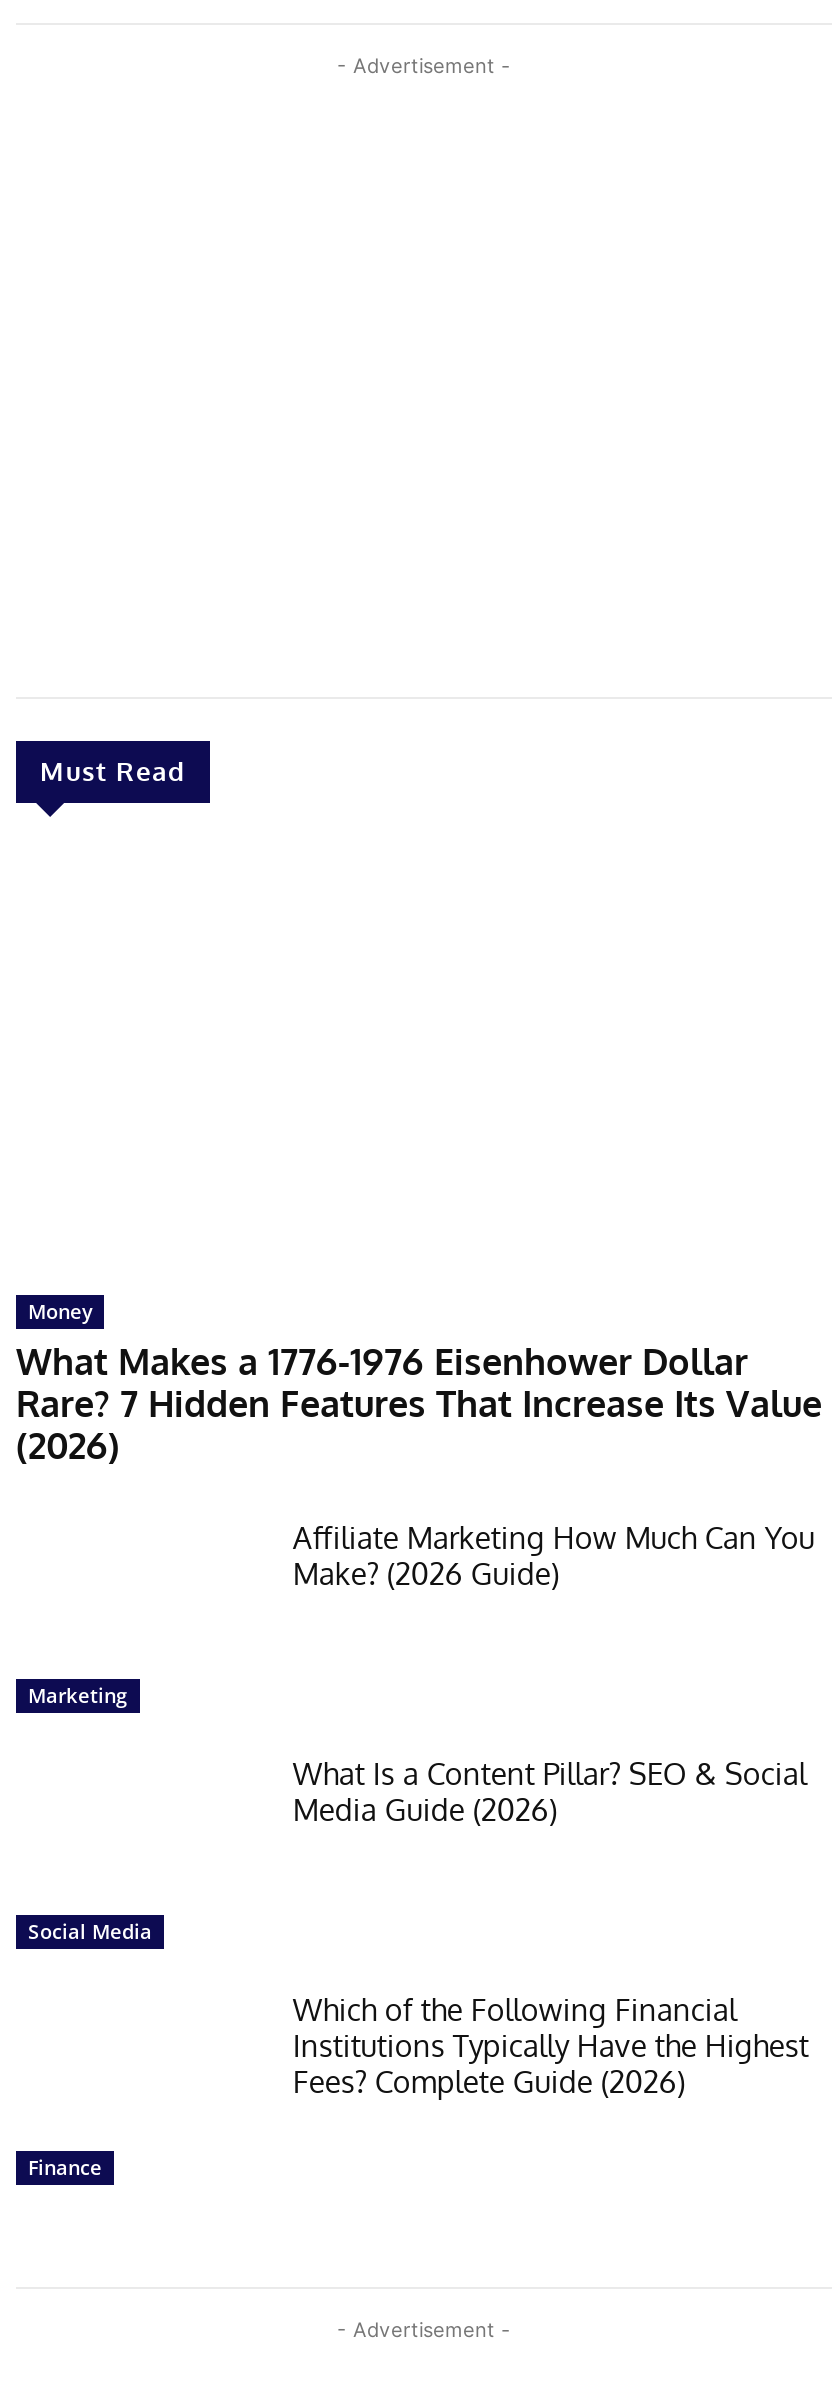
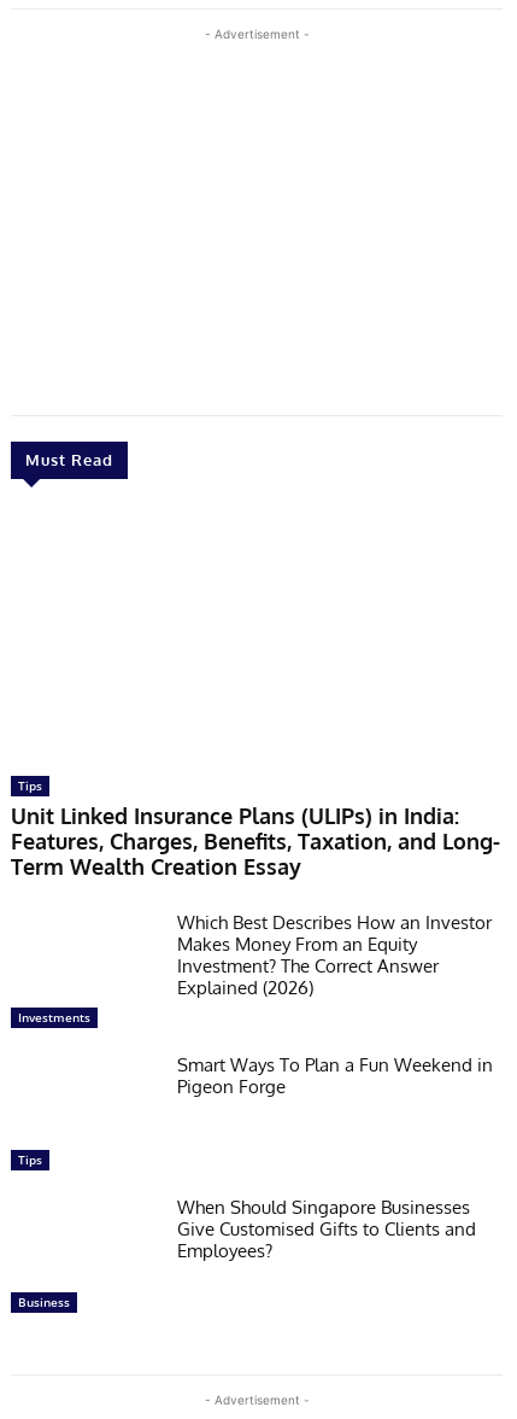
[16,1297,822,1467] Money | What Makes a 1776-1976 Eisenhower Dollar | Rare? 7 Hidden Features That Increase Its Value | (2026) -> [11,777,500,880] Tips | Unit Linked Insurance Plans (ULIPs) in India: | Features, Charges, Benefits, Taxation, and Long- | Term Wealth Creation Essay
[293,1519,815,1593] Affiliate Marketing How Much Can You | Make? (2026 Guide) -> [178,911,492,999] Which Best Describes How an Investor | Makes Money From an Equity | Investment? The Correct Answer | Explained (2026)
[28,1681,128,1709] Marketing -> [18,1009,90,1025] Investments
[293,1755,807,1829] What Is a Content Pillar? SEO & Social | Media Guide (2026) -> [178,1053,493,1098] Smart Ways To Plan a Fun Weekend in | Pigeon Forge
[28,1916,152,1944] Social Media -> [18,1151,42,1168] Tips
[293,1990,809,2100] Which of the Following Financial | Institutions Typically Have the Highest | Fees? Complete Guide (2026) -> [178,1195,477,1262] When Should Singapore Businesses | Give Customised Gifts to Clients and | Employees?
[28,2152,102,2180] Finance -> [18,1293,70,1310] Business

